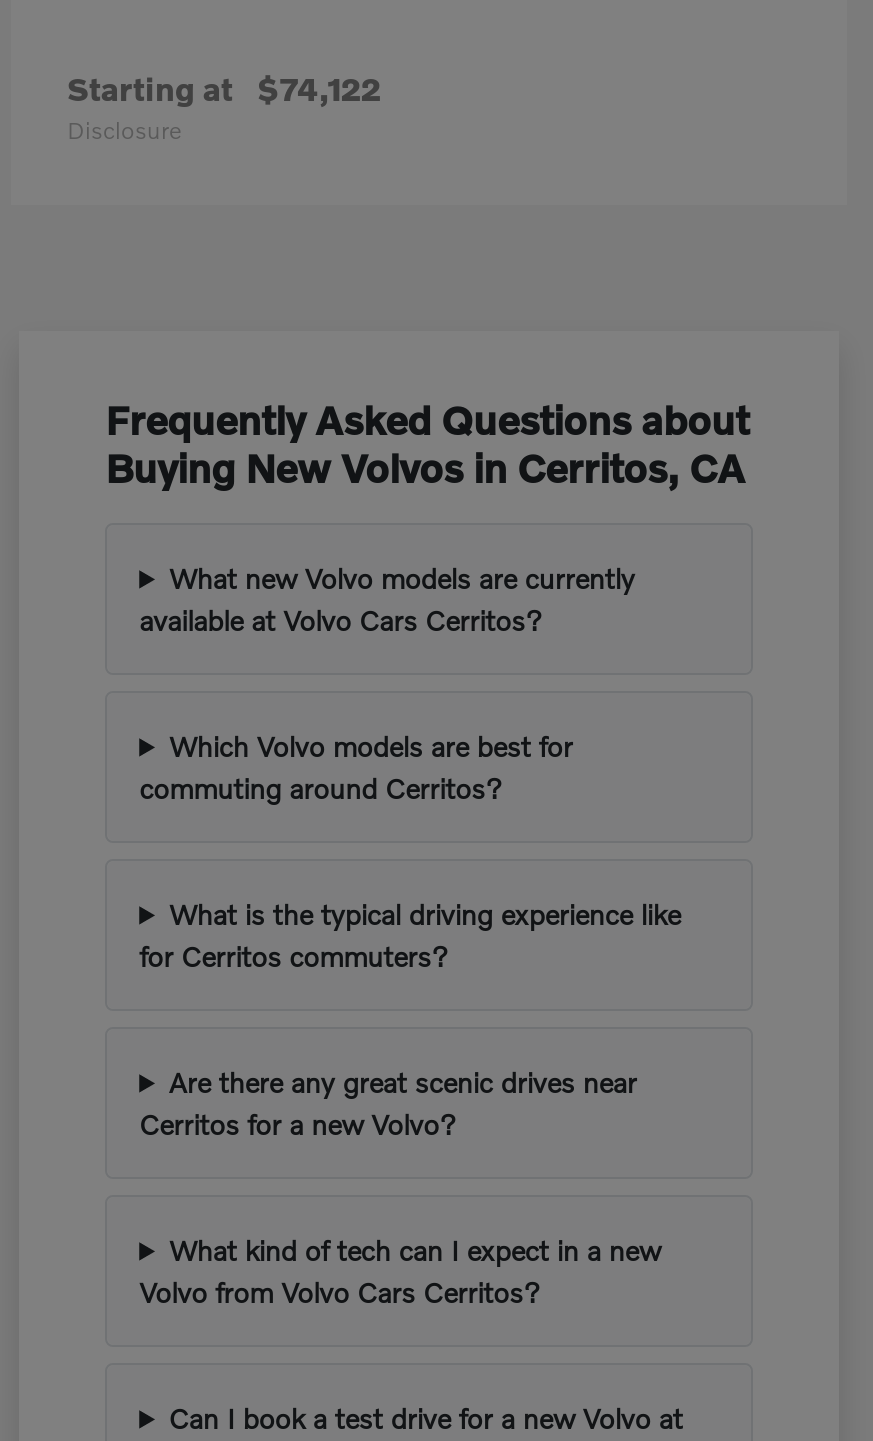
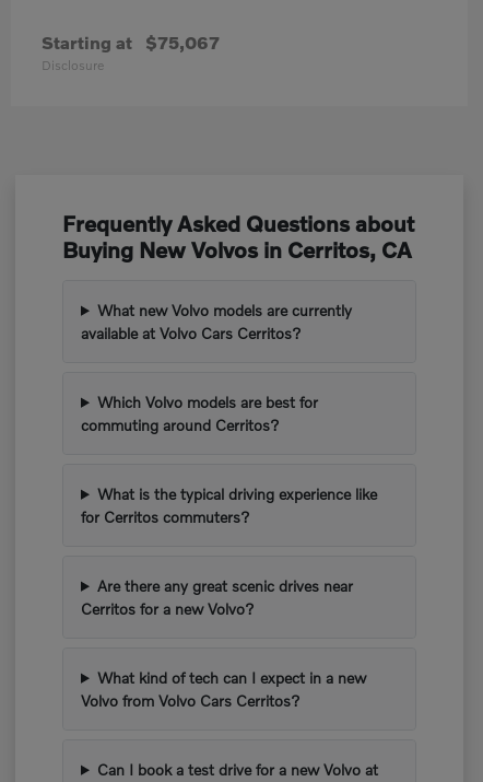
[67,69,381,107] Starting at $74,122 -> [42,31,220,52] Starting at $75,067

